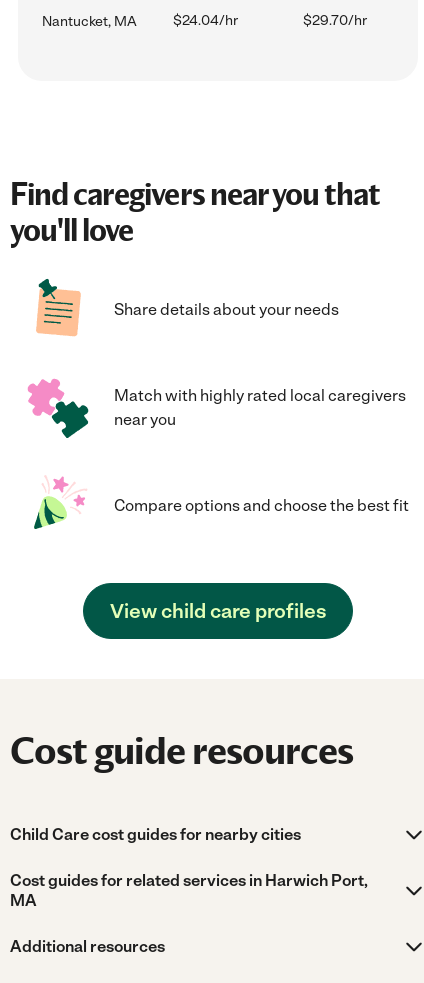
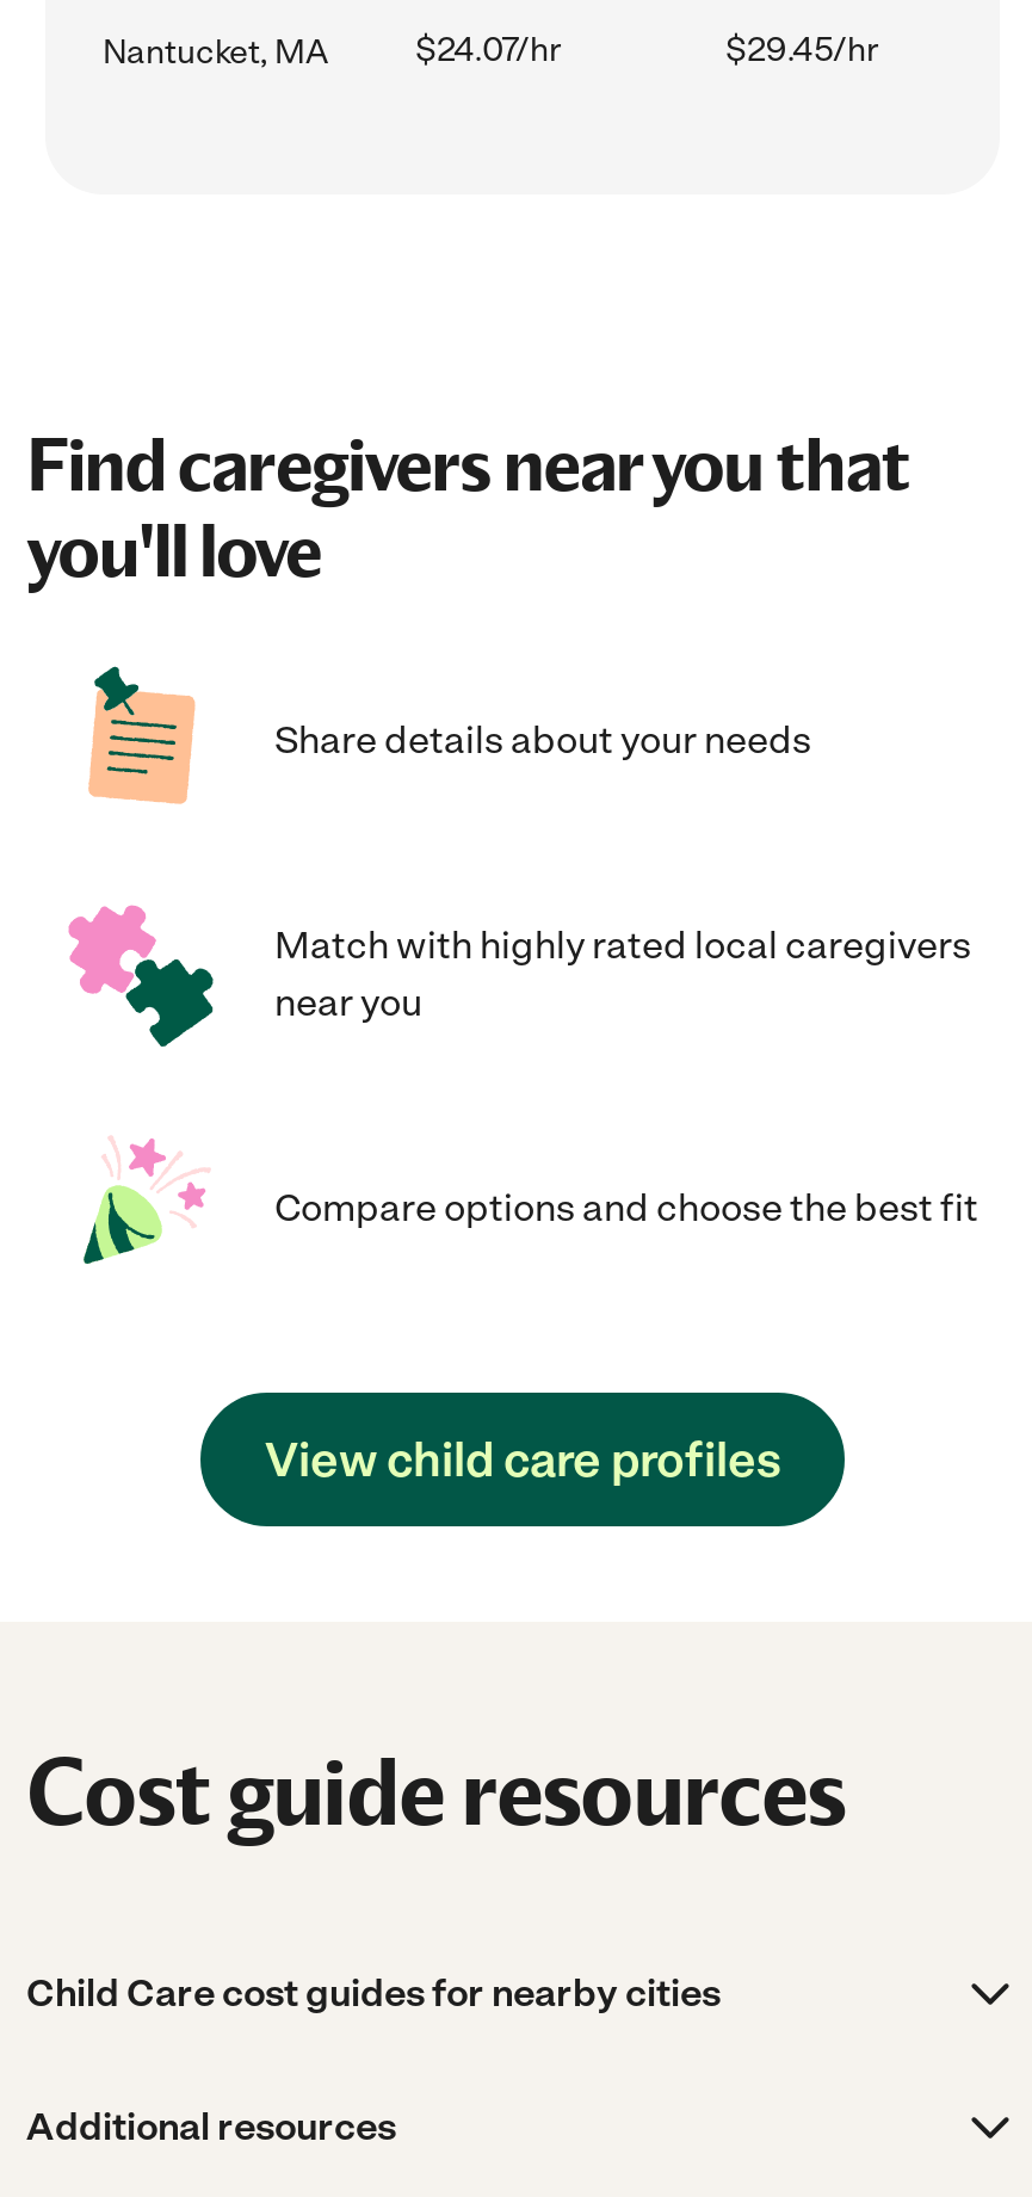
[173,12,367,29] $24.04/hr | $29.70/hr -> [415,30,878,70] $24.07/hr | $29.45/hr
[10,871,368,910] Cost guides for related services in Harwich Port, | MA -> none

